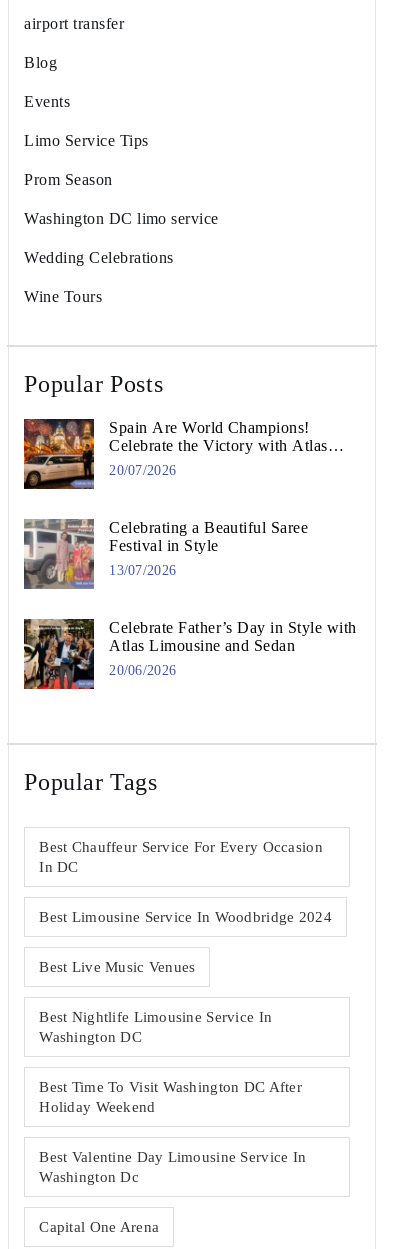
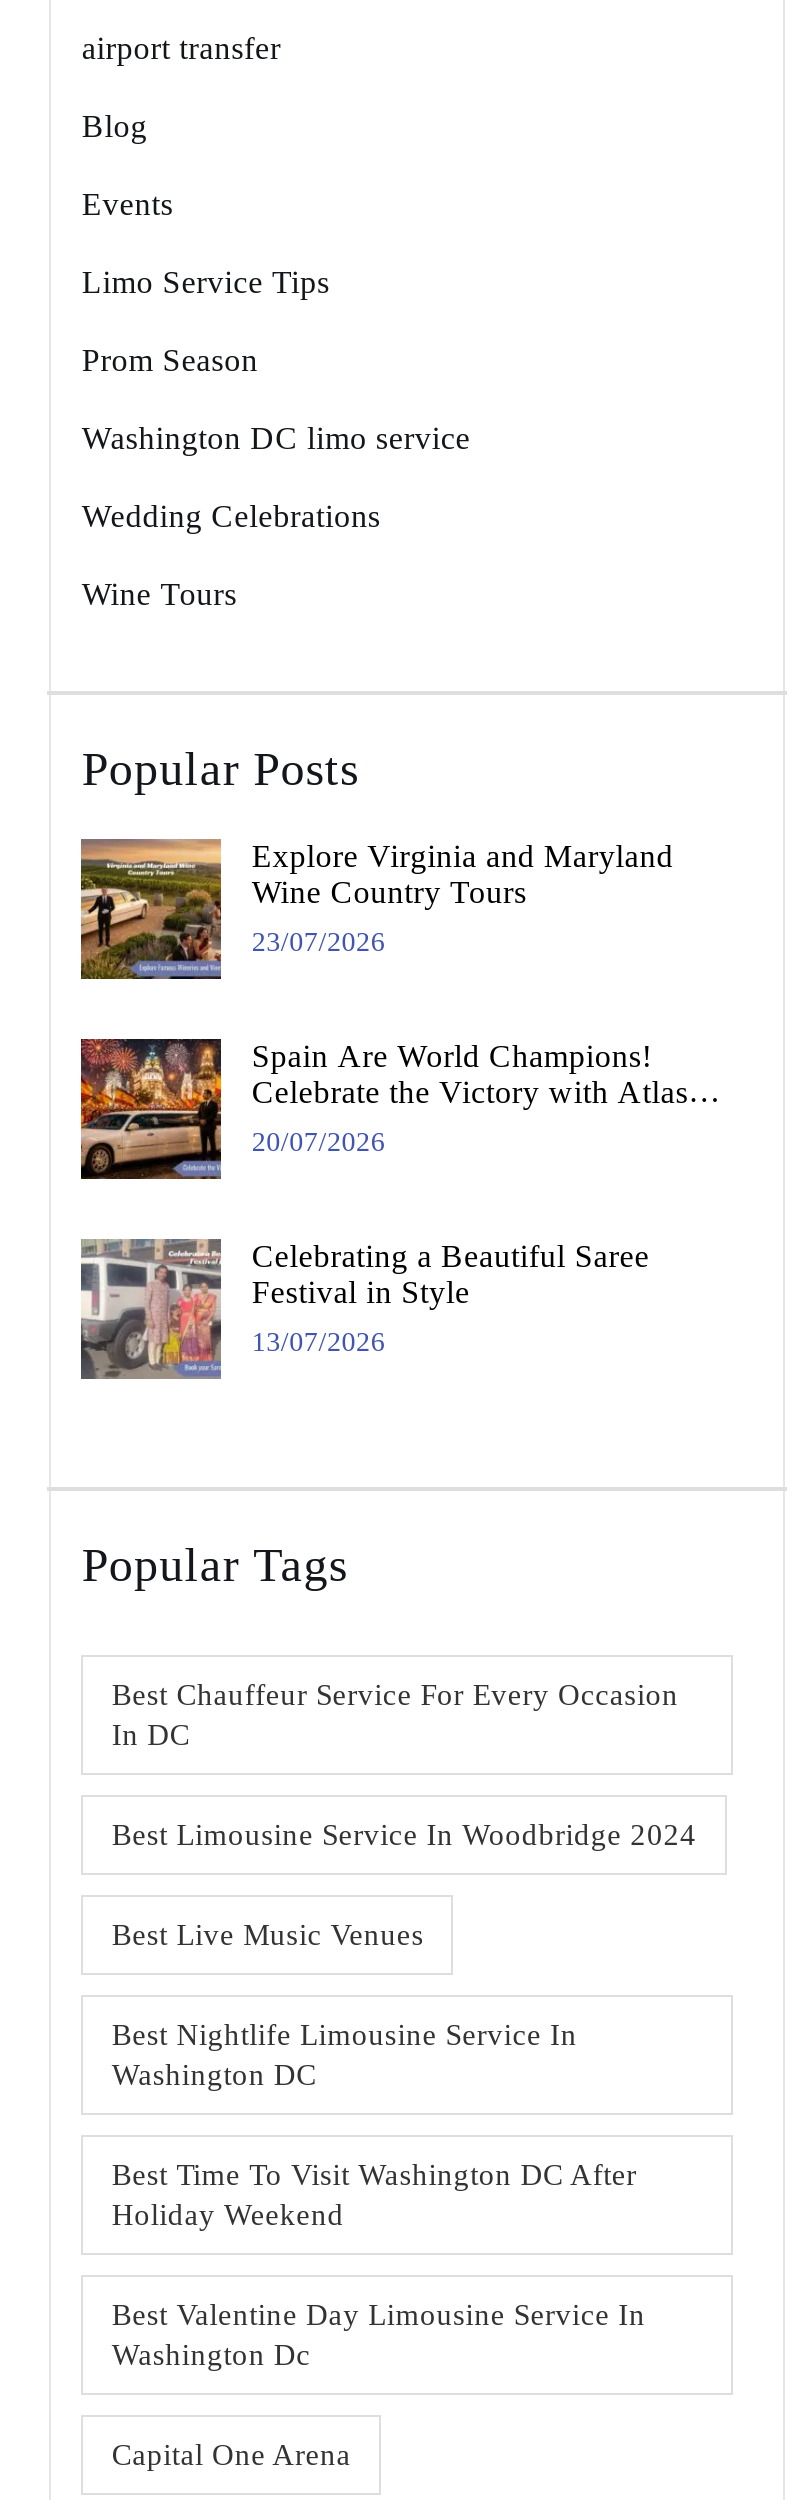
none -> [79,838,673,982] [image] | Explore Virginia and Maryland | Wine Country Tours | 23/07/2026
moved [22,418,328,578] -> [77,1036,688,1356]: [image] | Spain Are World Champions! | Celebrate the Victory with Atlas | Celebrating a Beautiful Saree | Festival in Style | 13/07/2026
[23,618,357,690] [image] | Celebrate Father’s Day in Style with | Atlas Limousine and Sedan | 20/06/2026 -> none

